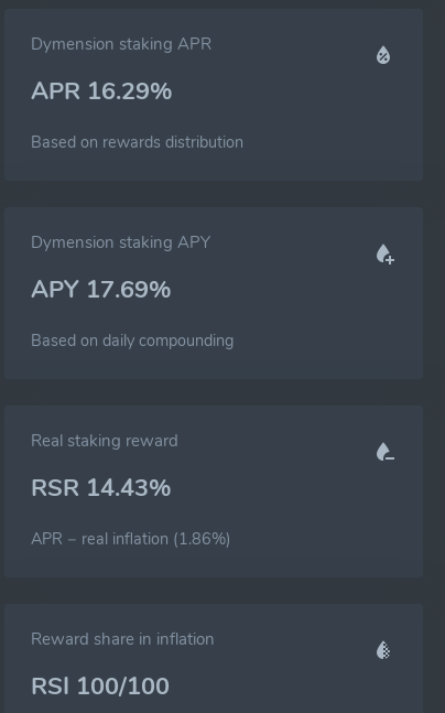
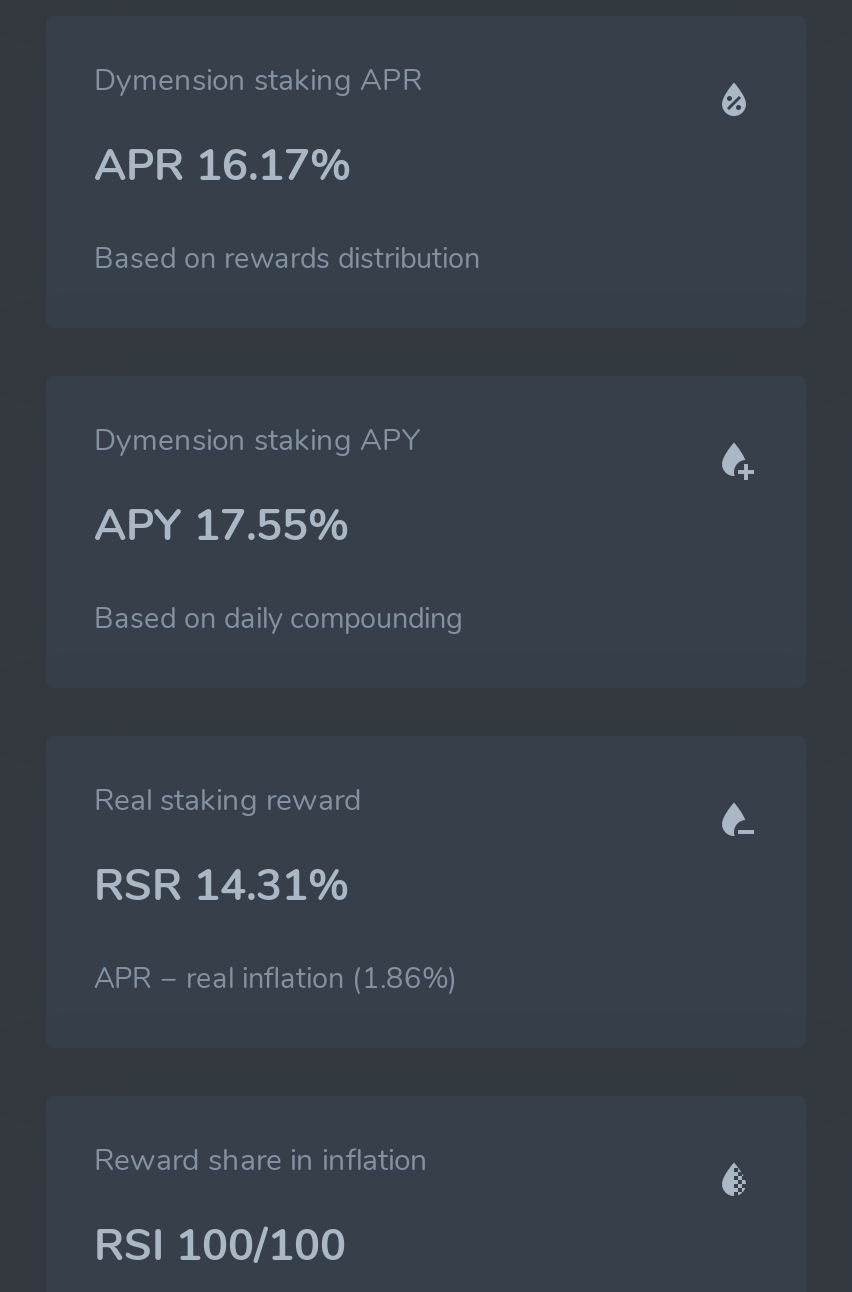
[31,75,173,108] APR 16.29% -> [94,136,352,196] APR 16.17%
[31,273,172,306] APY 17.69% -> [94,496,350,556] APY 17.55%
[31,472,172,505] RSR 14.43% -> [94,856,350,916] RSR 14.31%

